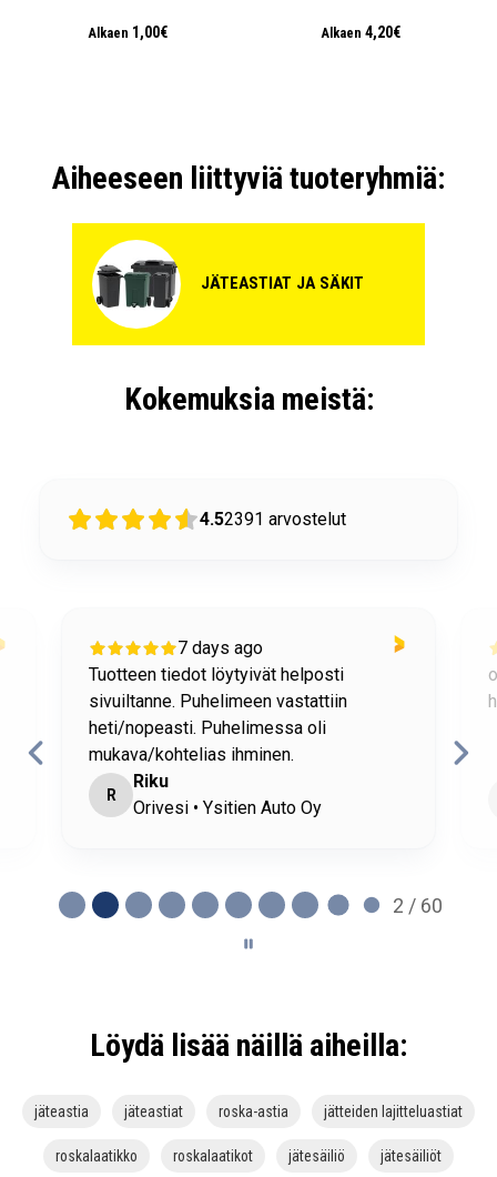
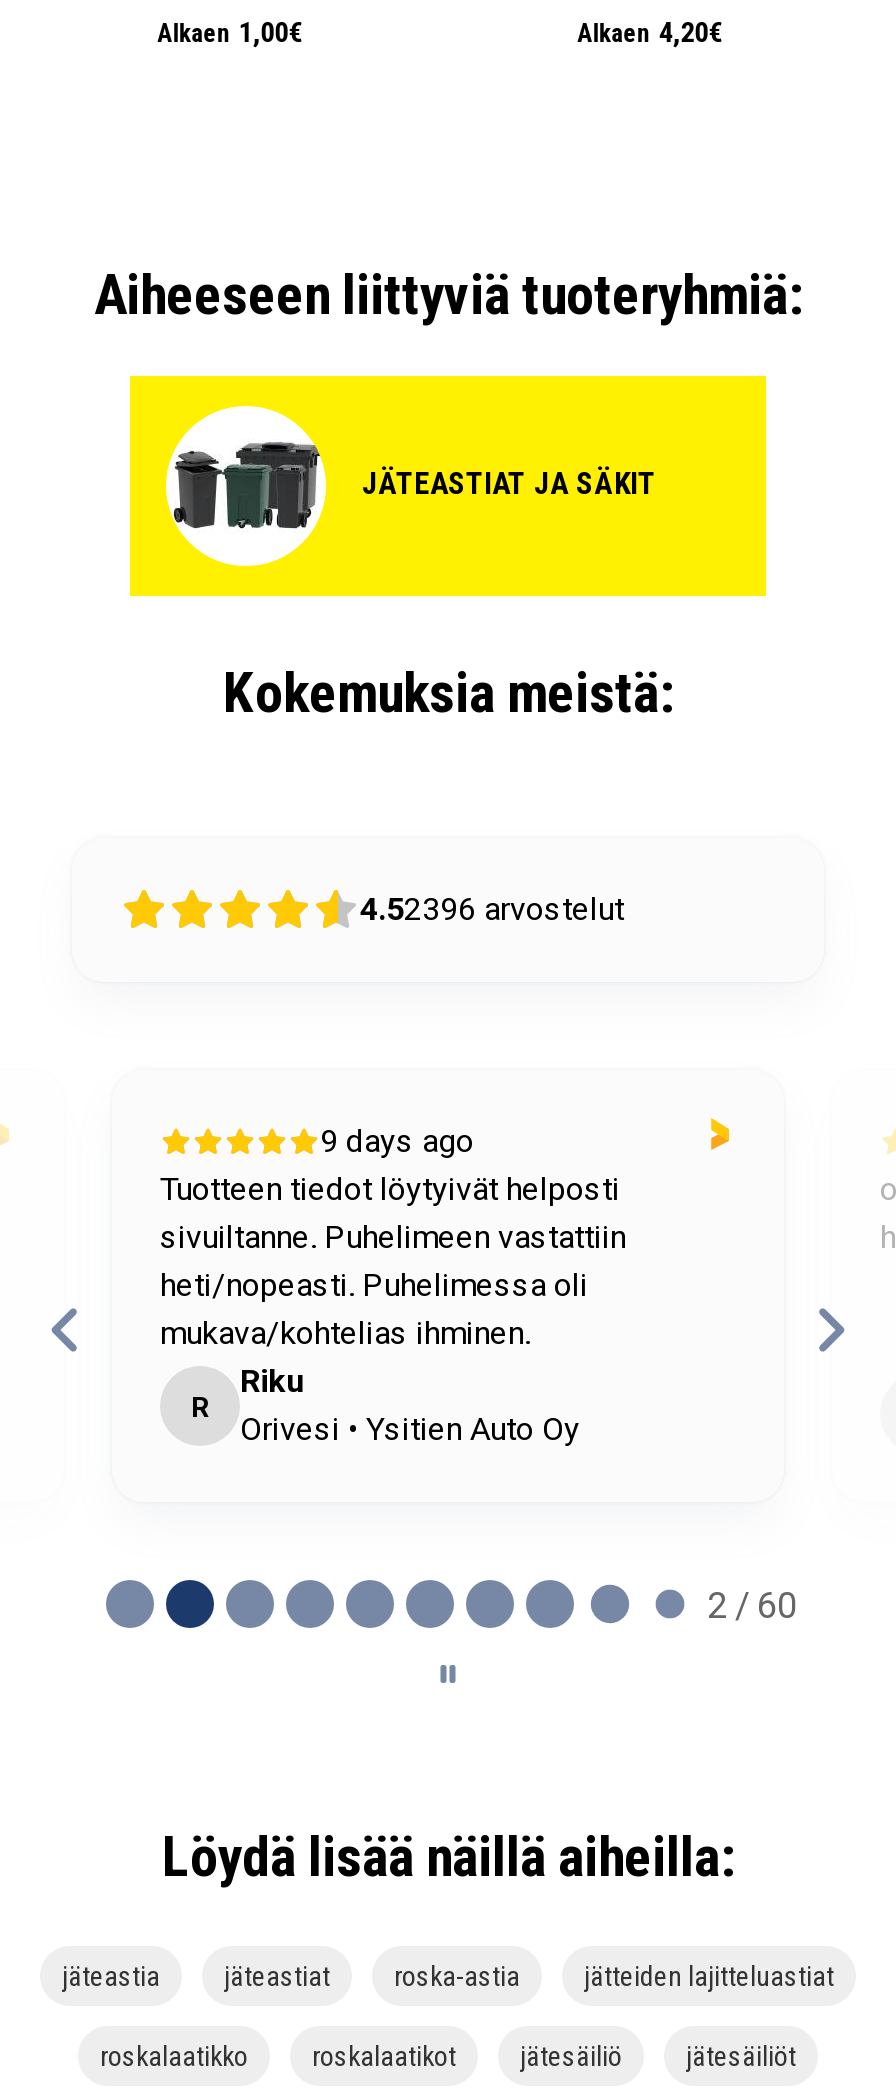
[200,508,346,529] 4.52391 arvostelut -> [360,890,624,928] 4.52396 arvostelut
[177,637,263,658] 7 days ago -> [320,1122,474,1160] 9 days ago

